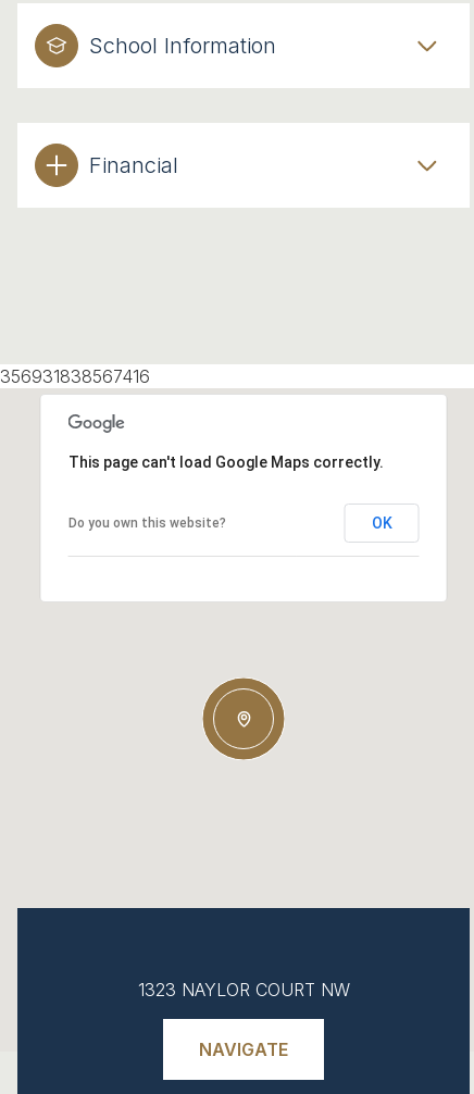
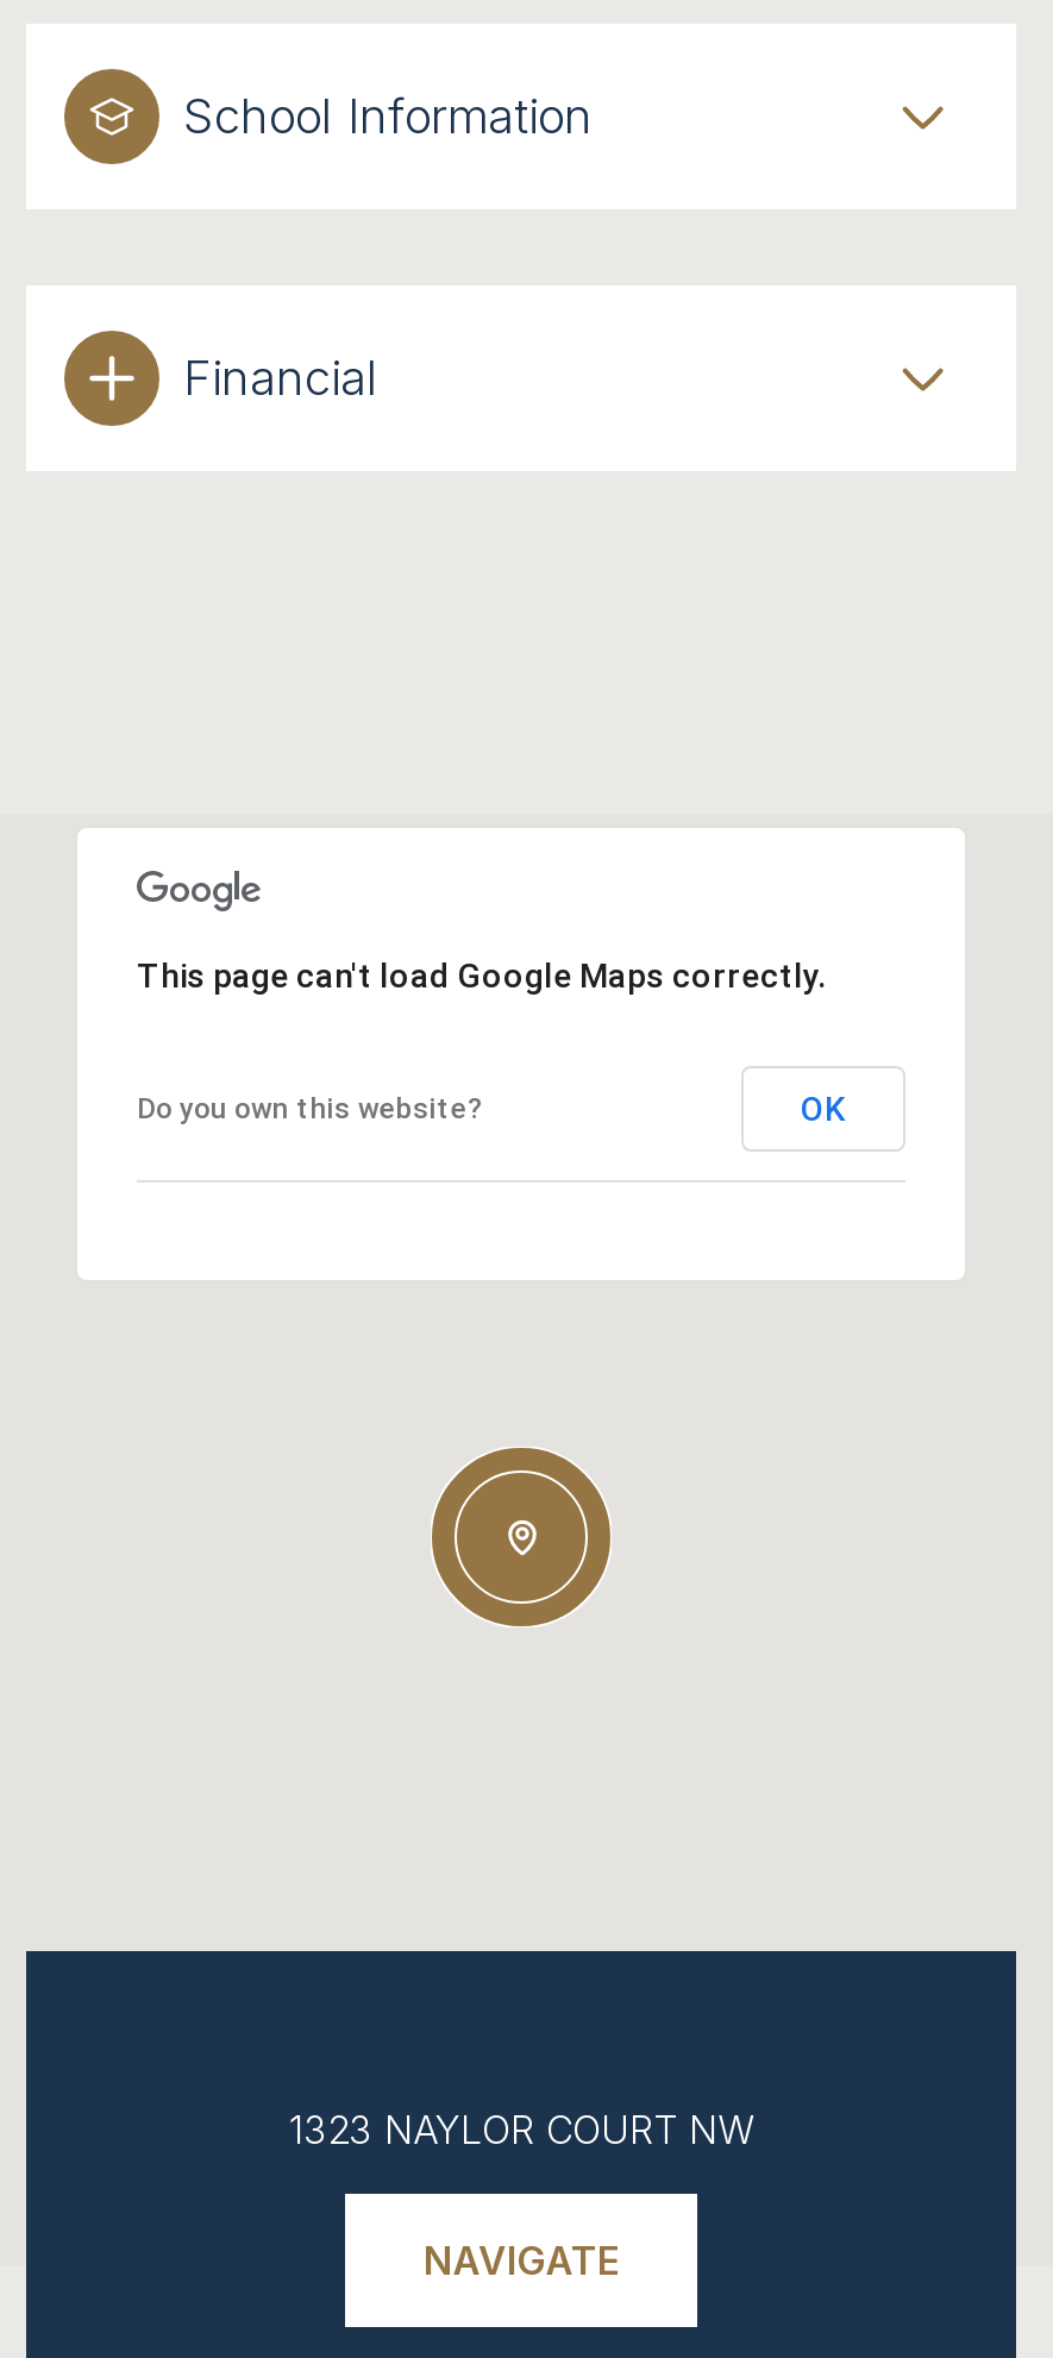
[0,365,150,387] 356931838567416 -> none

